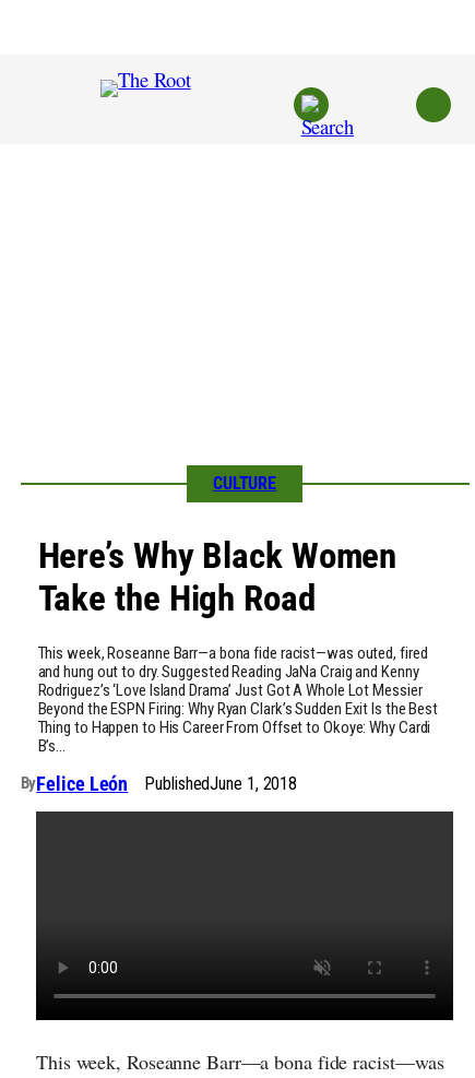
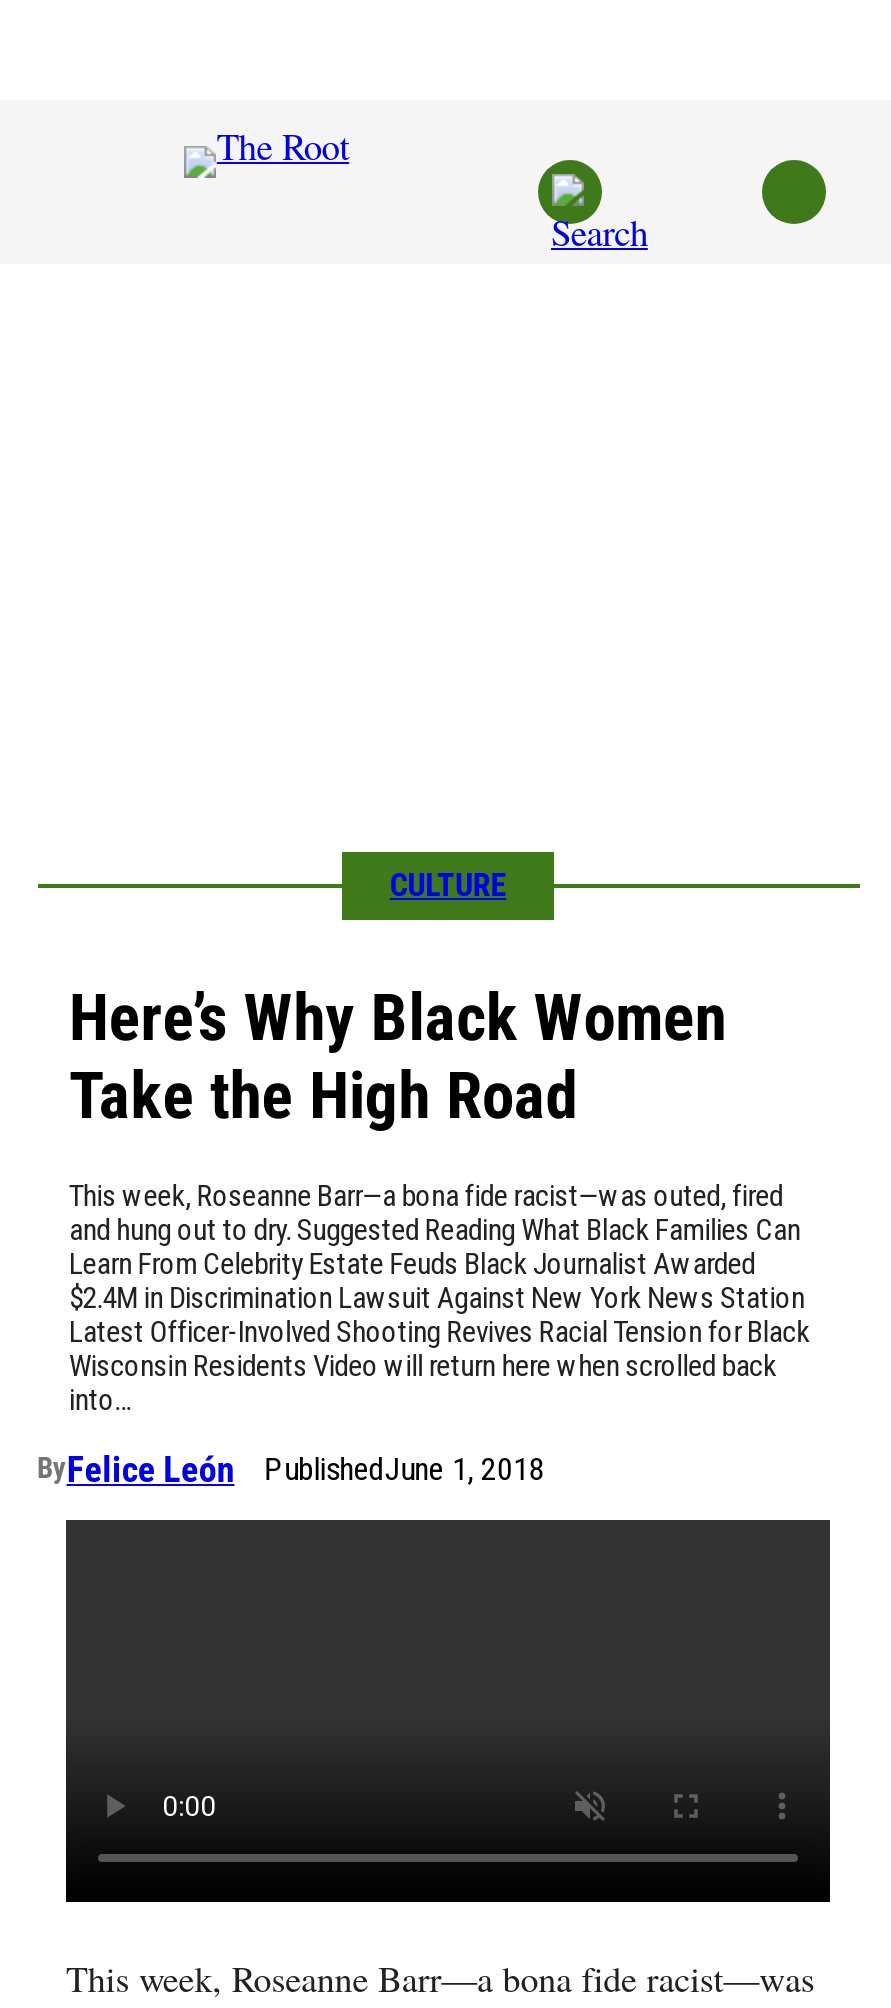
[38,662,438,756] and hung out to dry. Suggested Reading JaNa Craig and Kenny | Rodriguez’s ‘Love Island Drama’ Just Got A Whole Lot Messier | Beyond the ESPN Firing: Why Ryan Clark’s Sudden Exit Is the Best | Thing to Happen to His Career From Offset to Okoye: Why Cardi | B’s… -> [69,1212,810,1418] and hung out to dry. Suggested Reading What Black Families Can | Learn From Celebrity Estate Feuds Black Journalist Awarded | $2.4M in Discrimination Lawsuit Against New York News Station | Latest Officer-Involved Shooting Revives Racial Tension for Black | Wisconsin Residents Video will return here when scrolled back | into…

